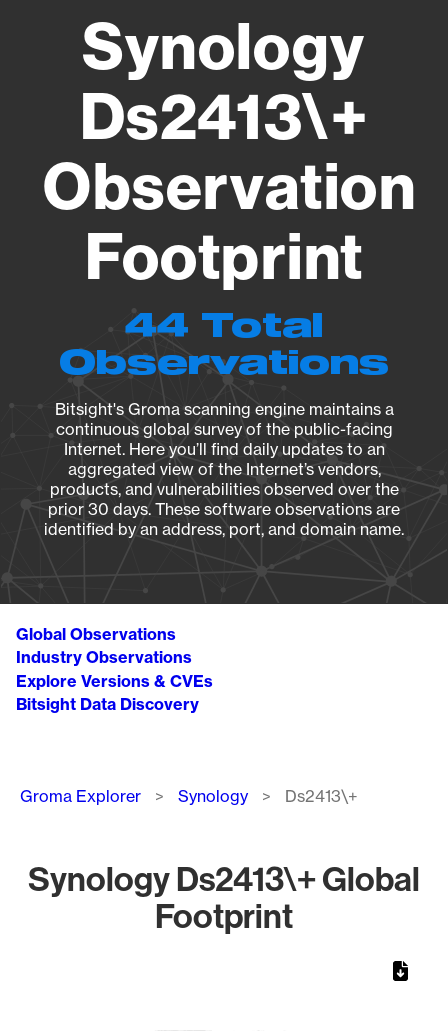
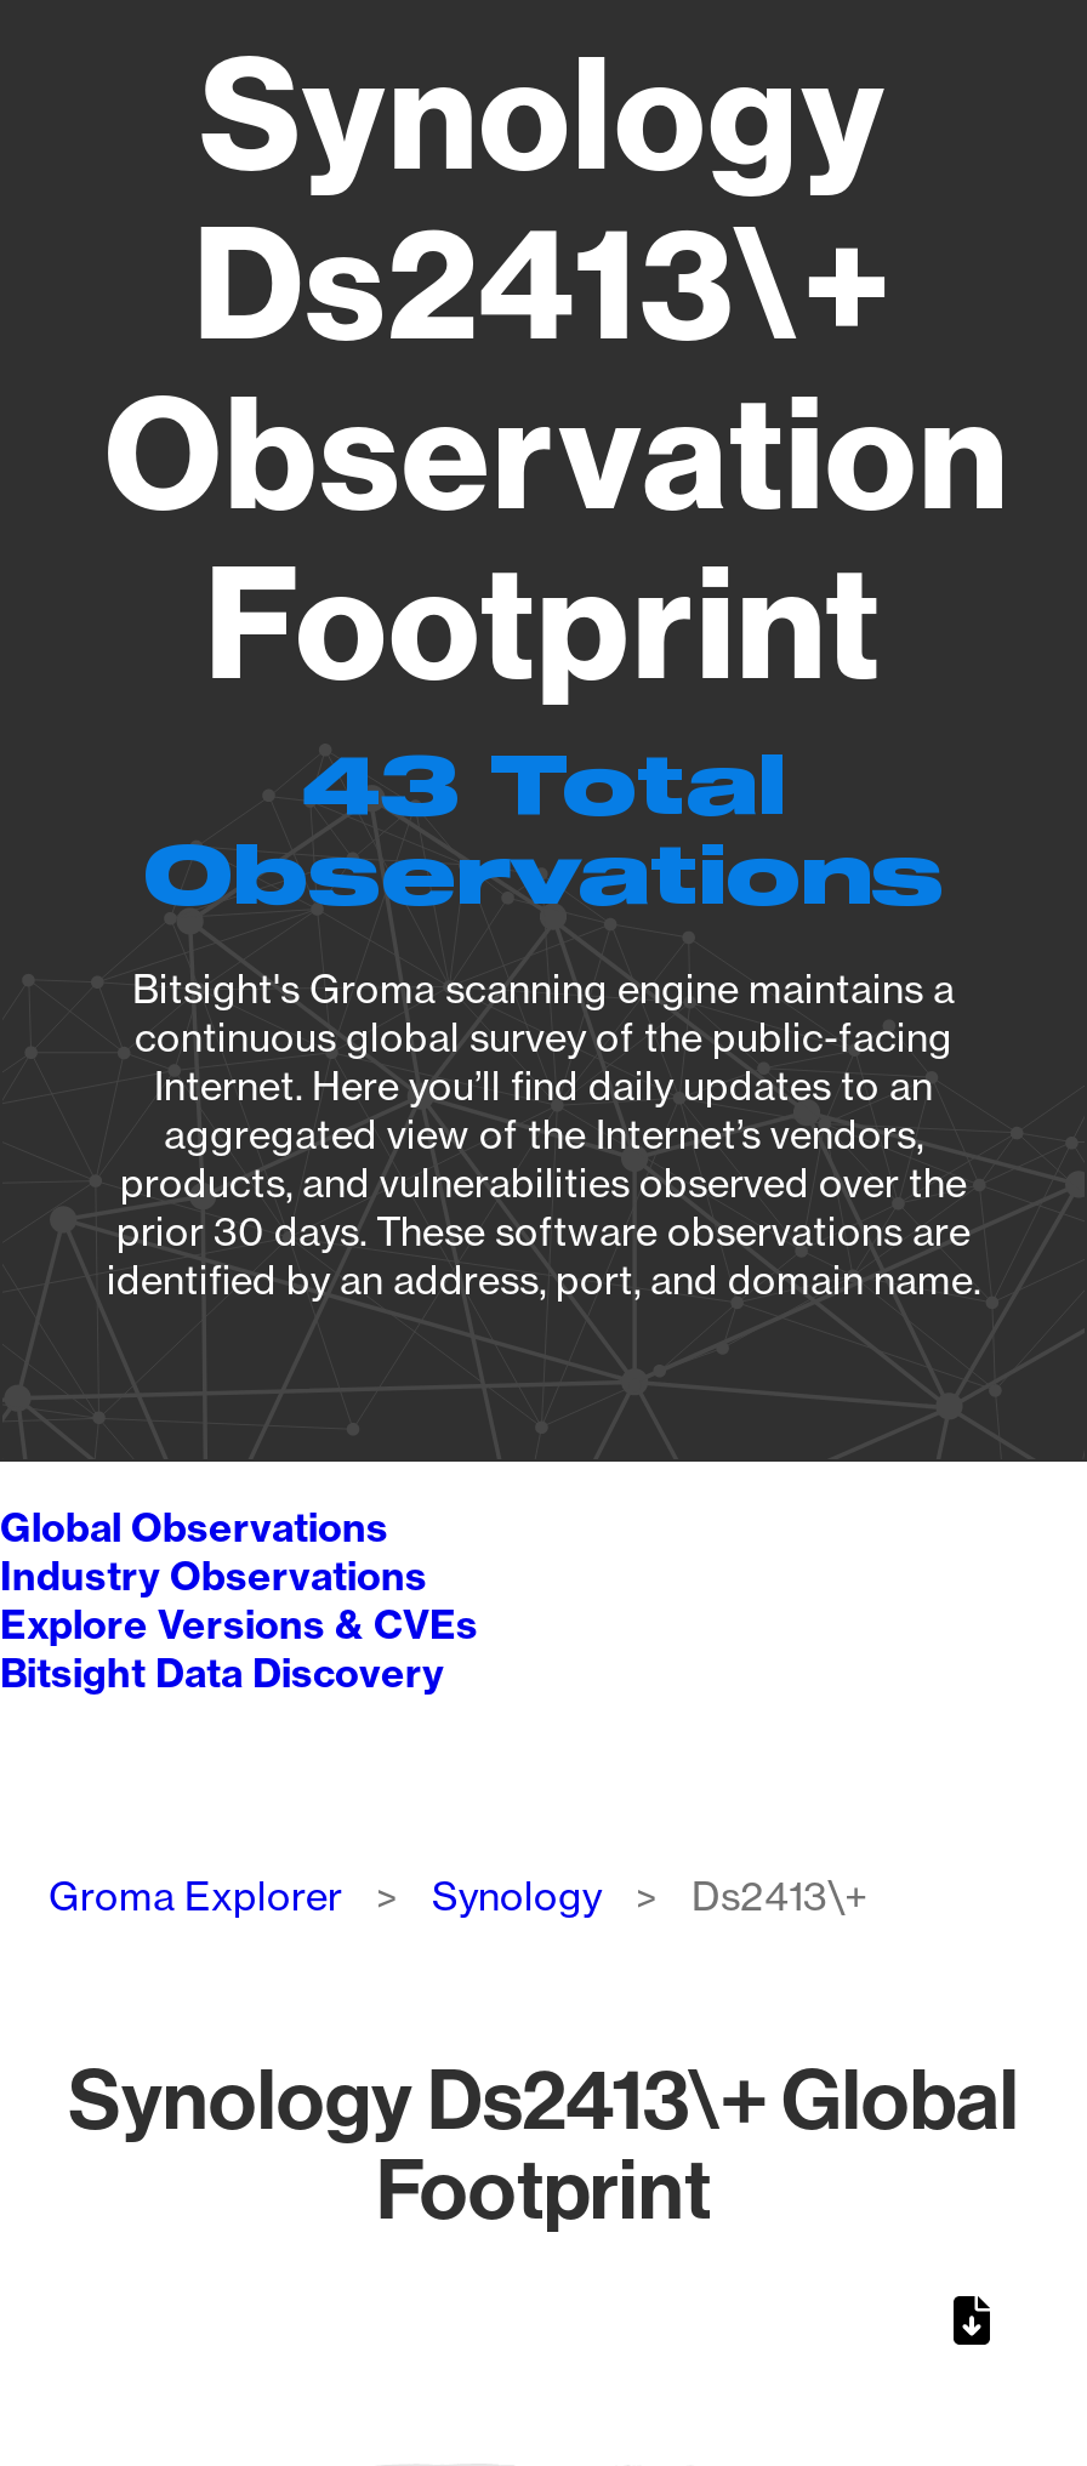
[125,310,323,344] 44 Total -> [302,748,785,831] 43 Total

